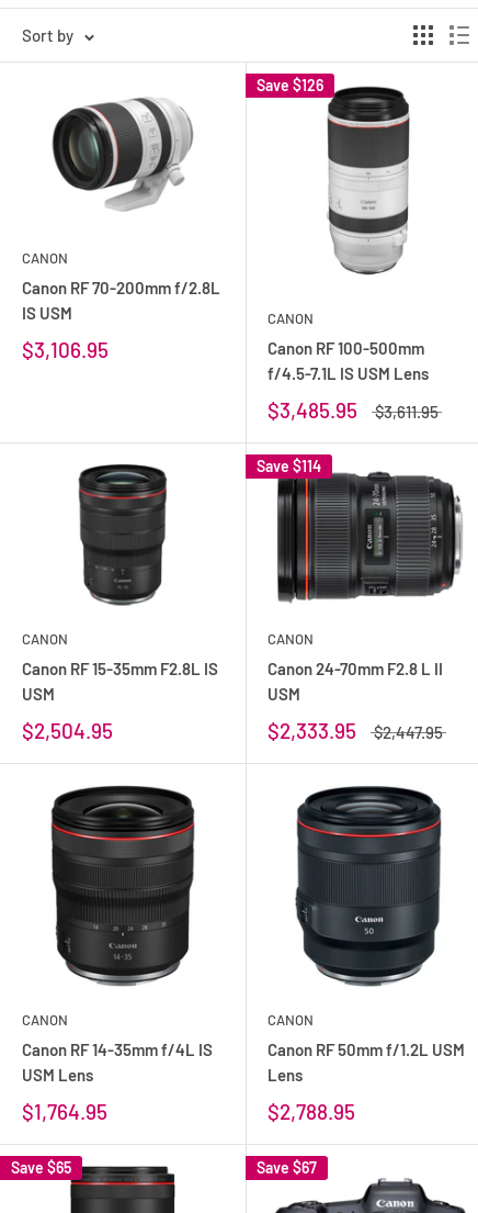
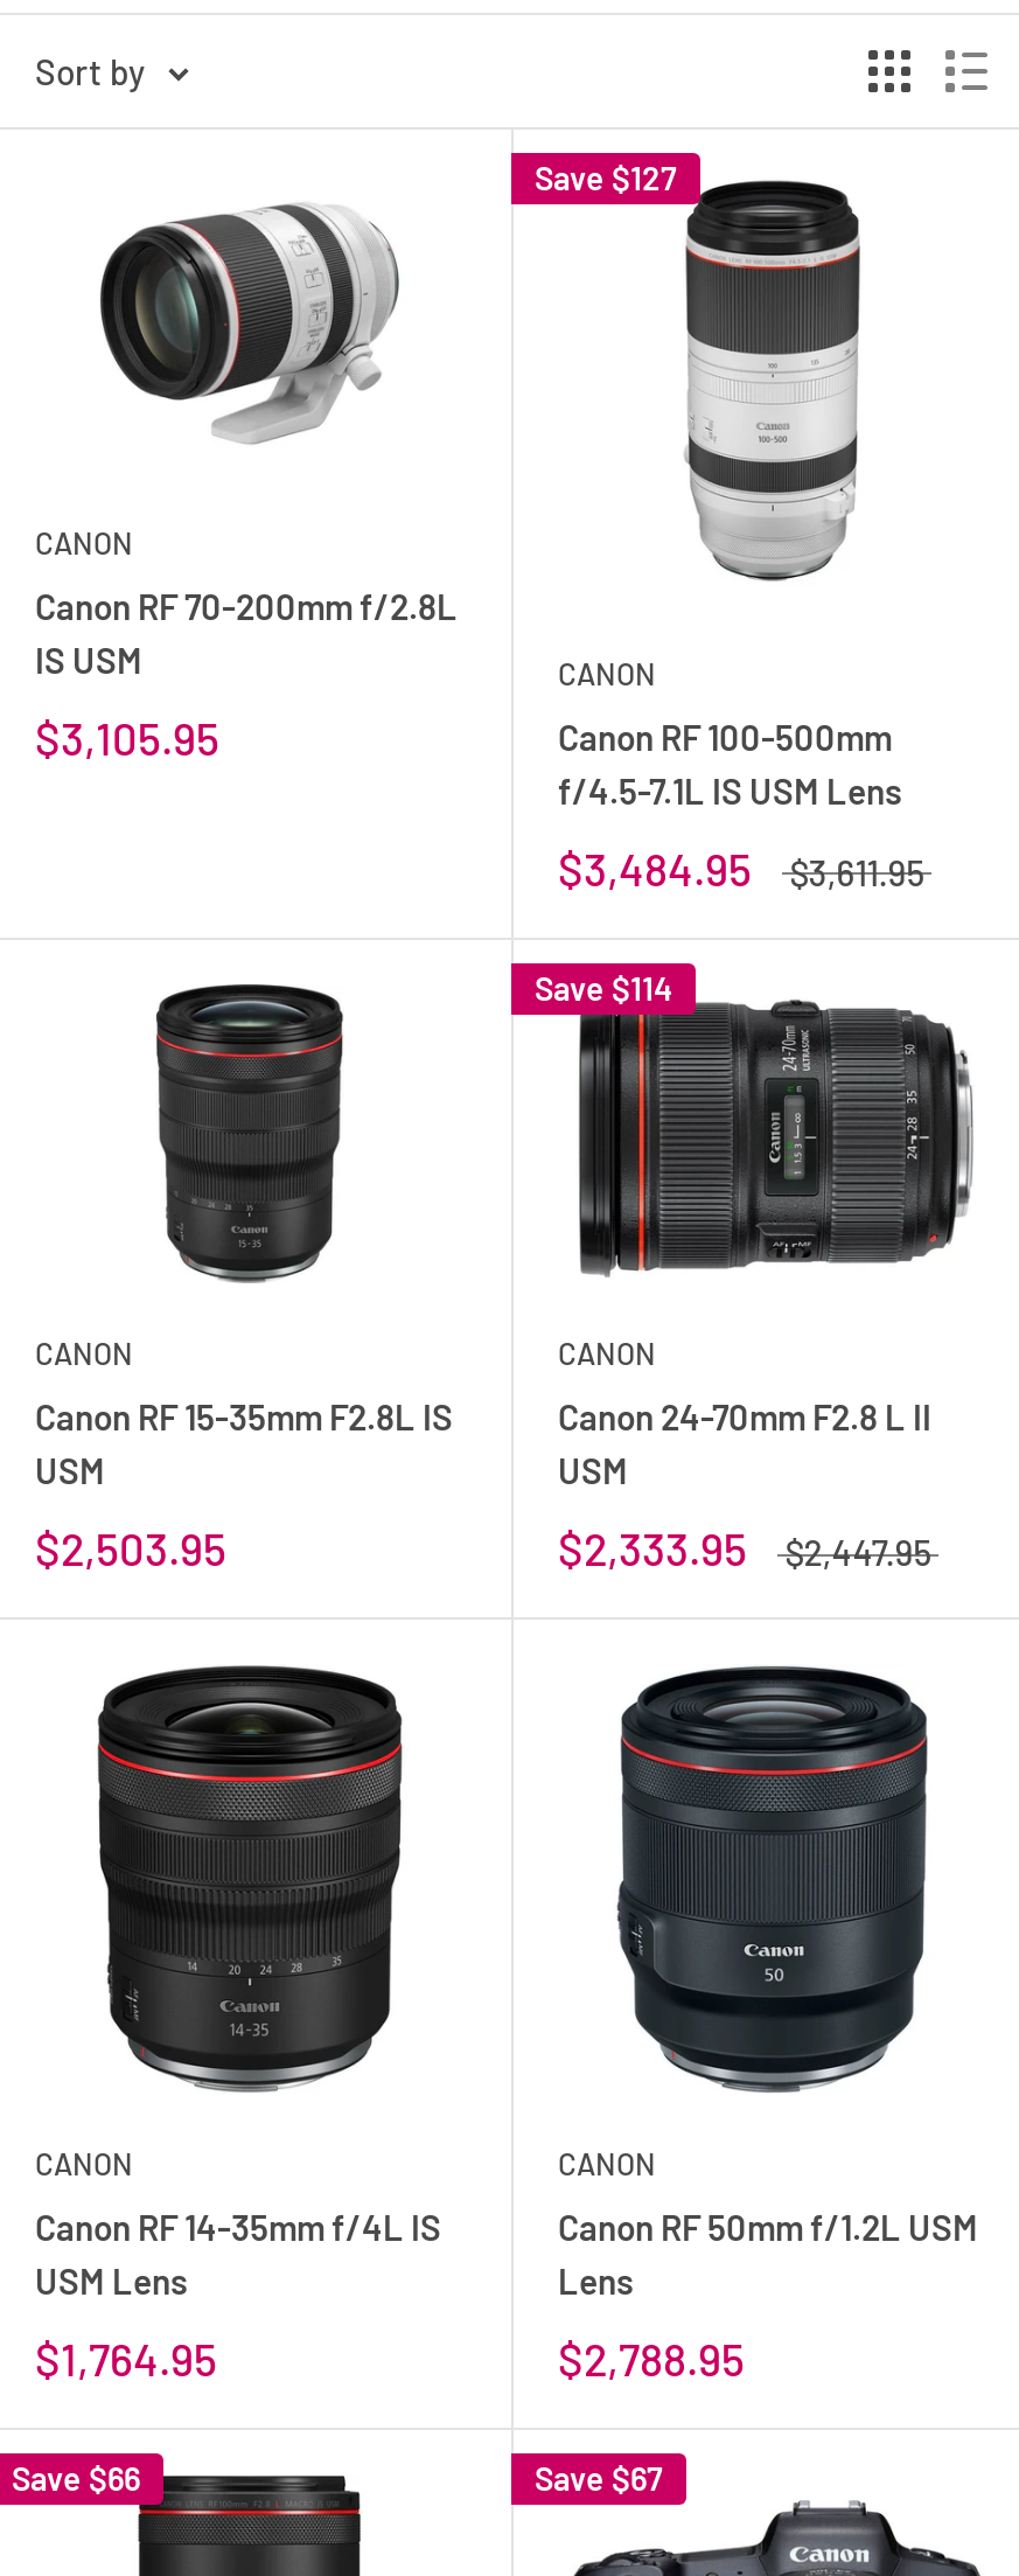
[257,76,323,94] Save $126 -> [535,156,677,196] Save $127
[22,337,109,362] $3,106.95 -> [35,711,219,765] $3,105.95
[268,397,357,422] $3,485.95 -> [558,840,752,894] $3,484.95
[22,717,113,743] $2,504.95 -> [35,1522,226,1575] $2,503.95
[11,1158,71,1176] Save $65 -> [12,2458,140,2498] Save $66

